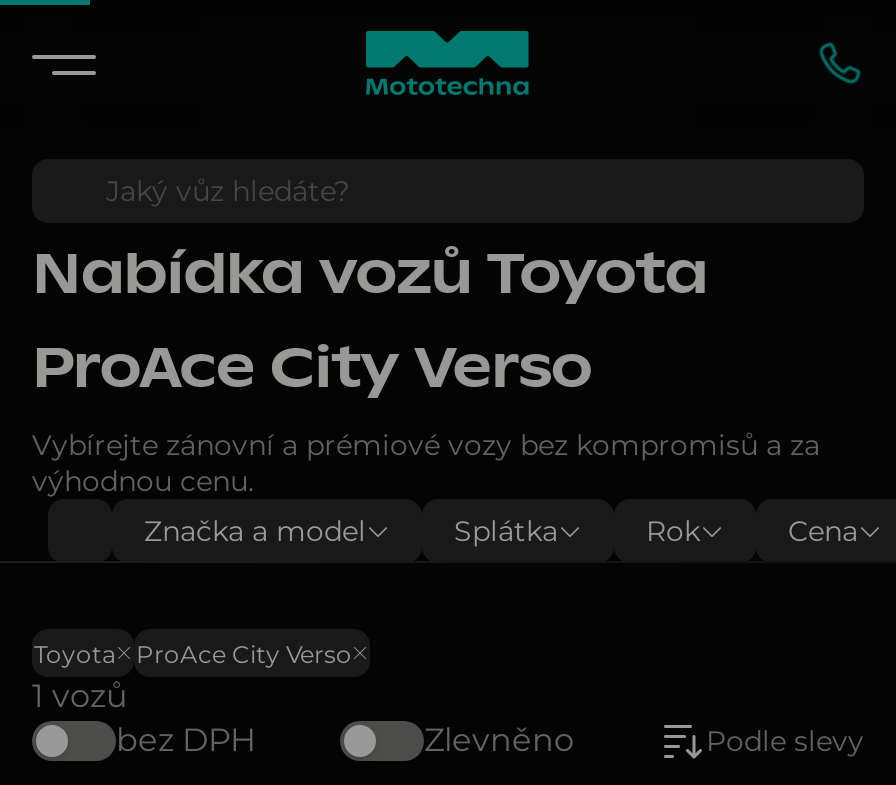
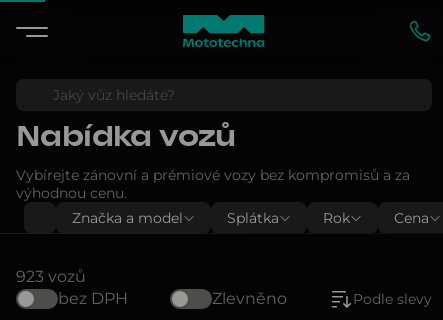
[32,249,707,399] Nabídka vozů Toyota | ProAce City Verso -> [16,124,236,152] Nabídka vozů
[32,638,352,715] Toyota | ProAce City Verso | 1 vozů -> [16,267,86,286] 923 vozů

